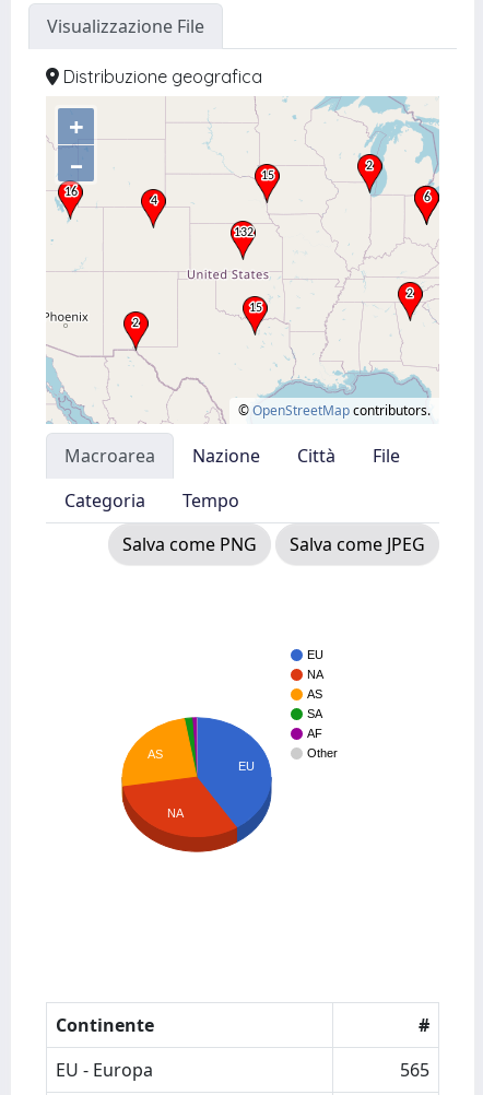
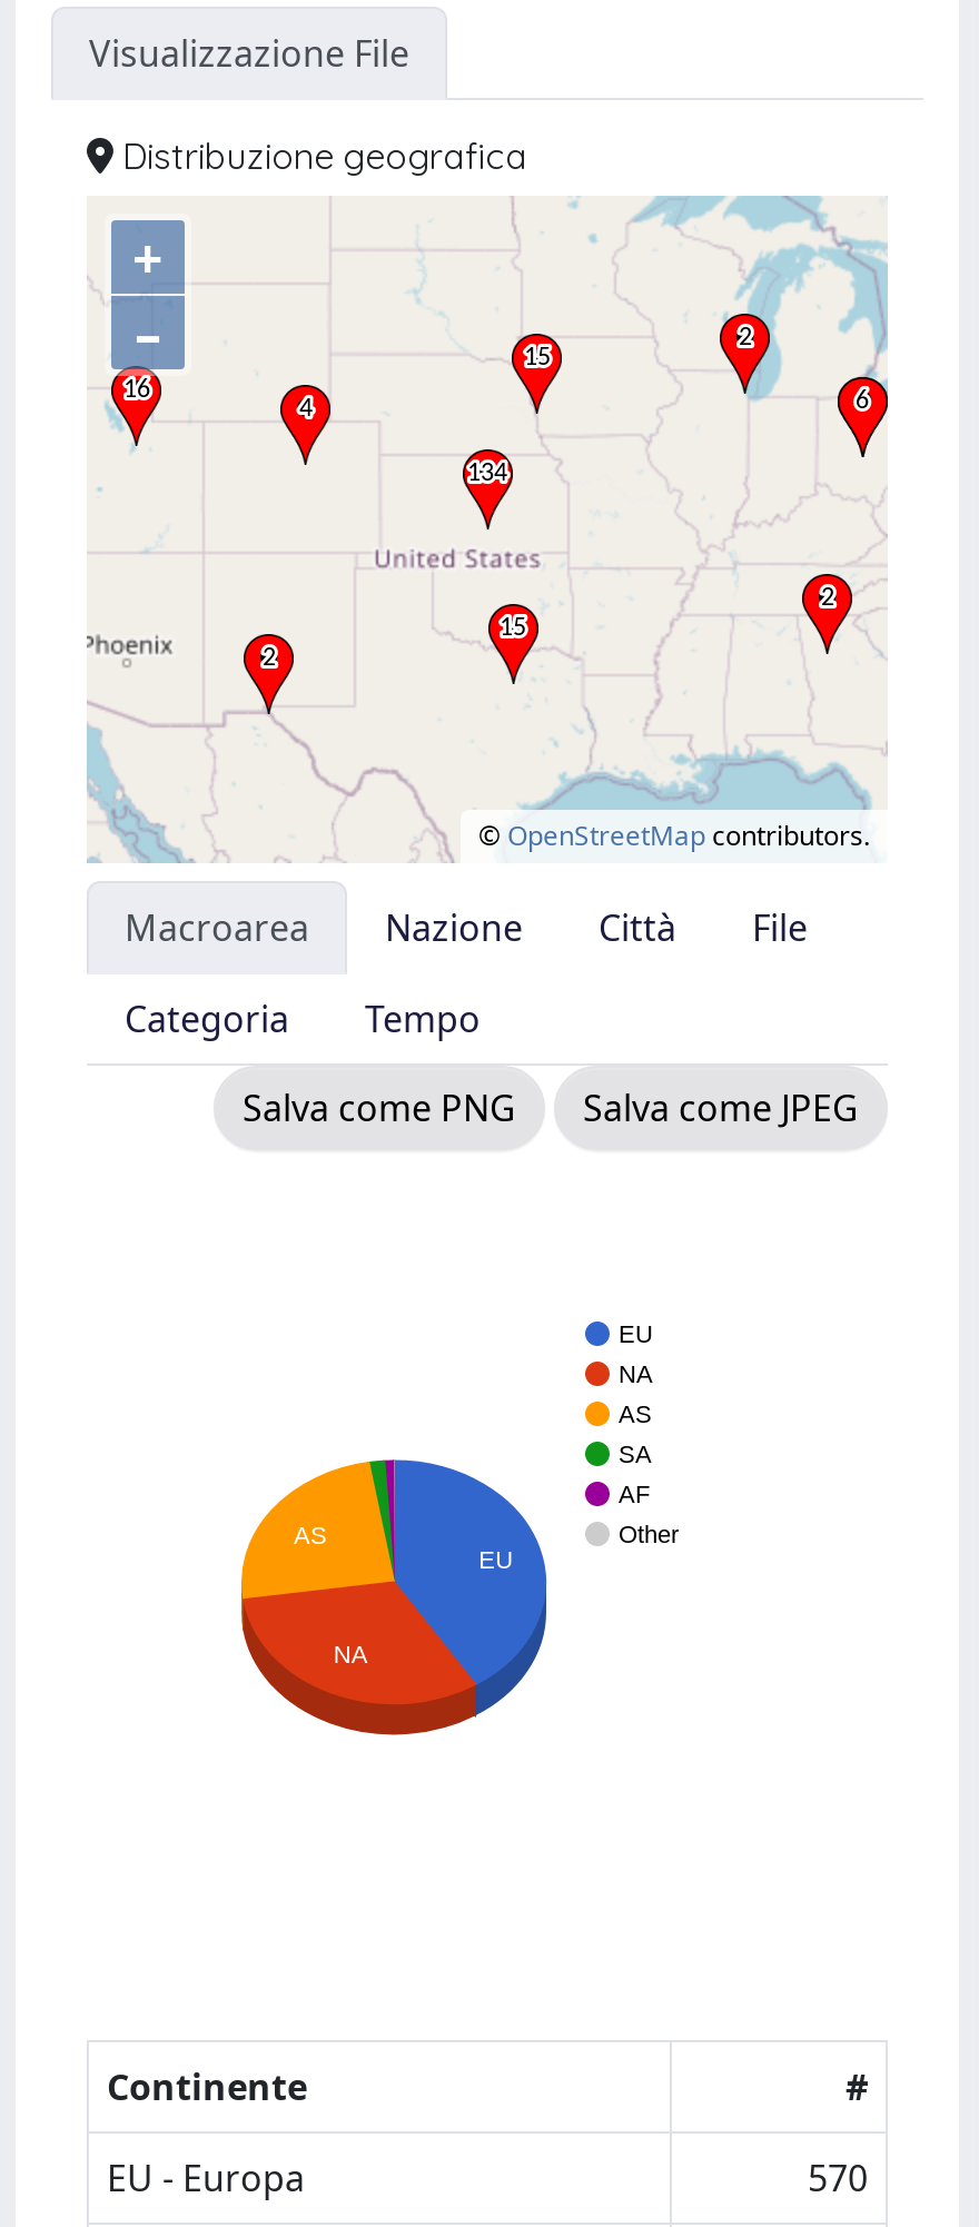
[400,1058,429,1082] 565 -> [808,2154,868,2203] 570

